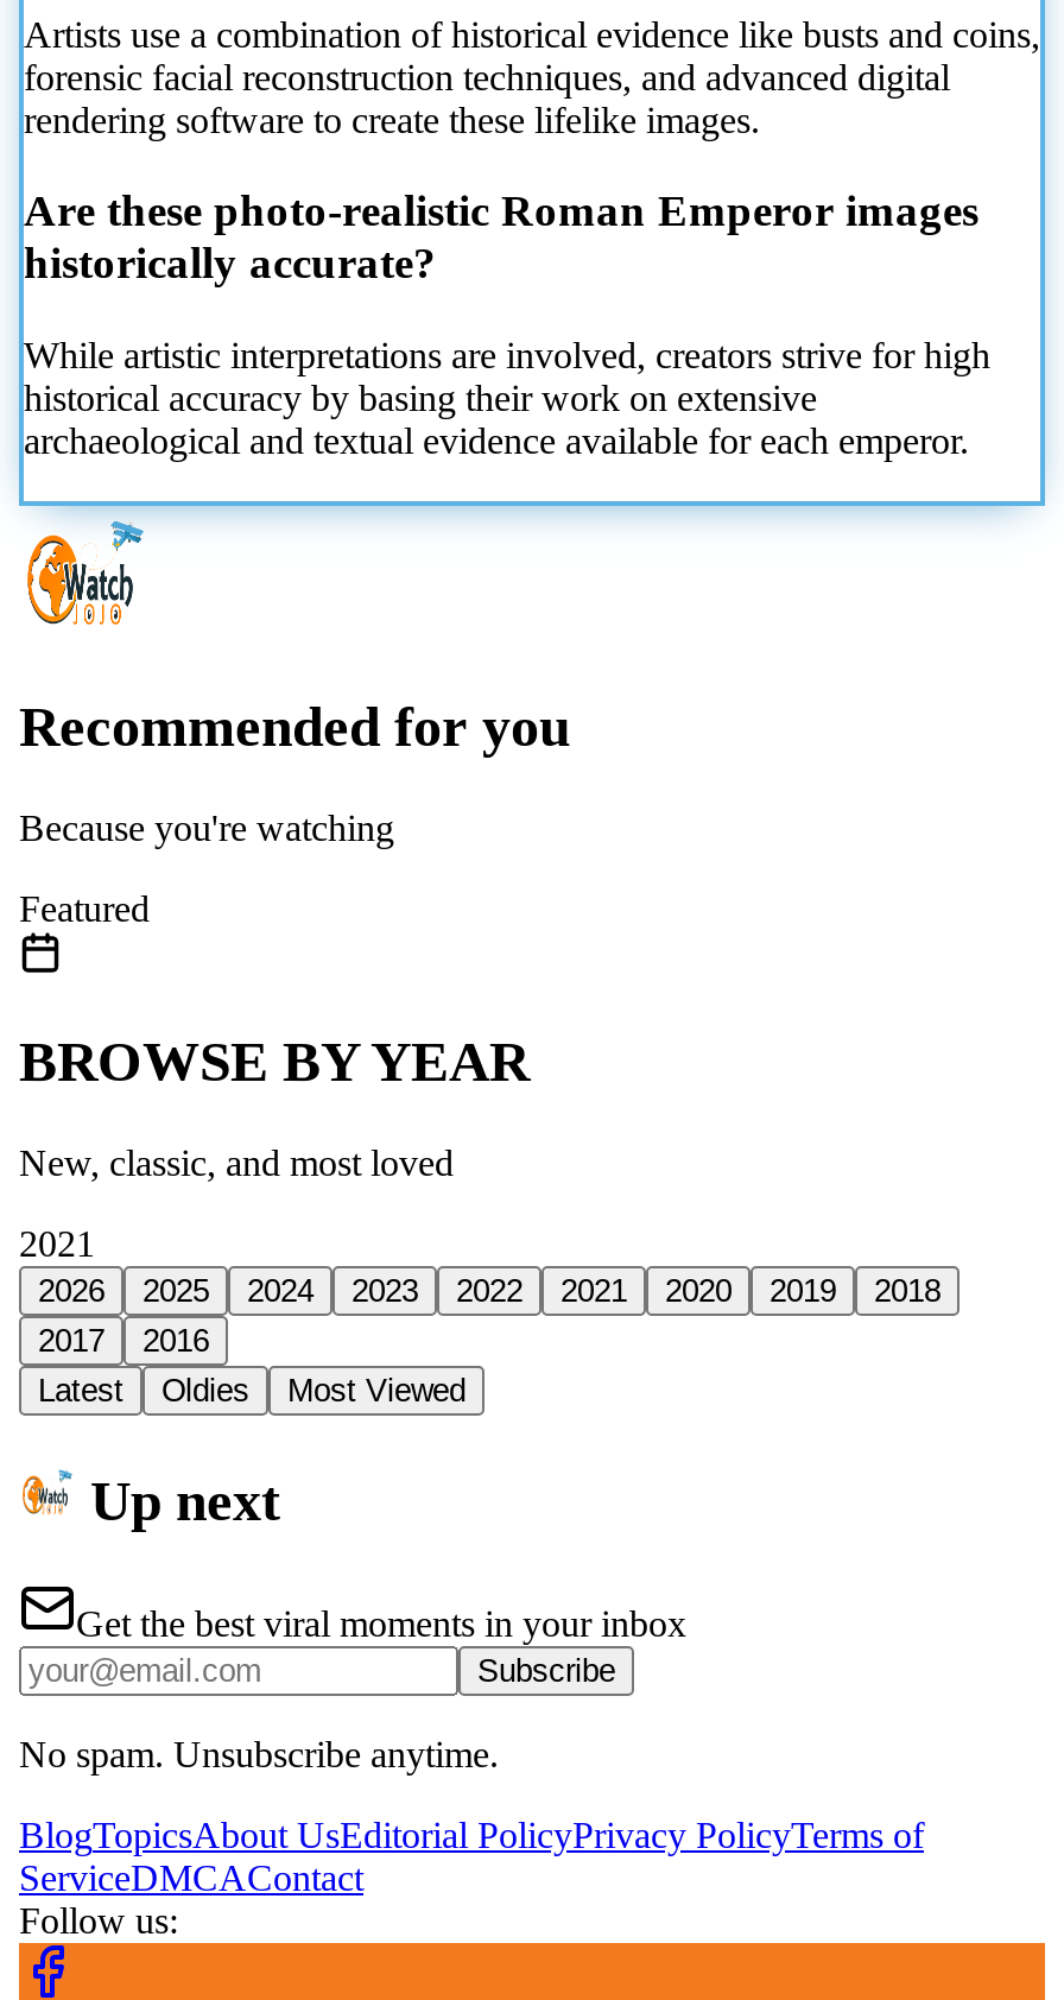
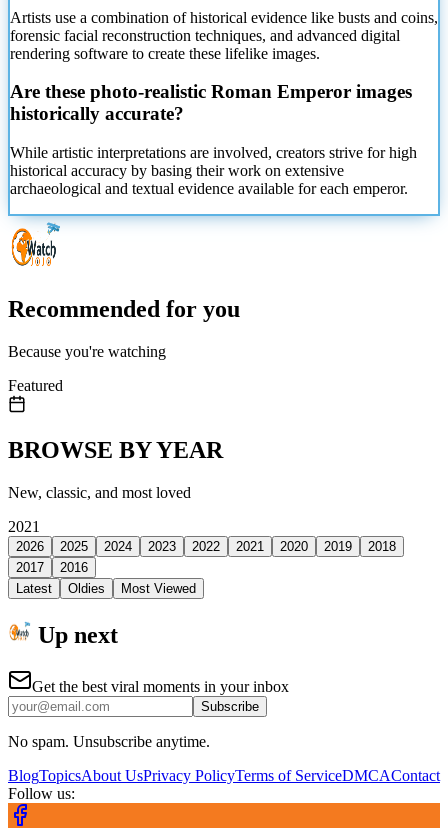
[19,1816,924,1899] BlogTopicsAbout UsEditorial PolicyPrivacy PolicyTerms of | ServiceDMCAContact -> [8,767,440,784] BlogTopicsAbout UsPrivacy PolicyTerms of ServiceDMCAContact

